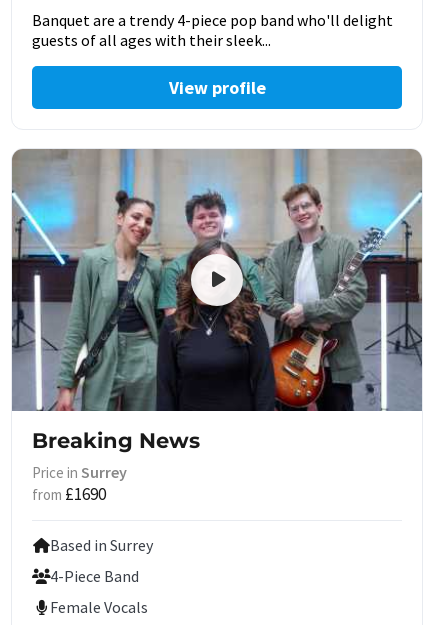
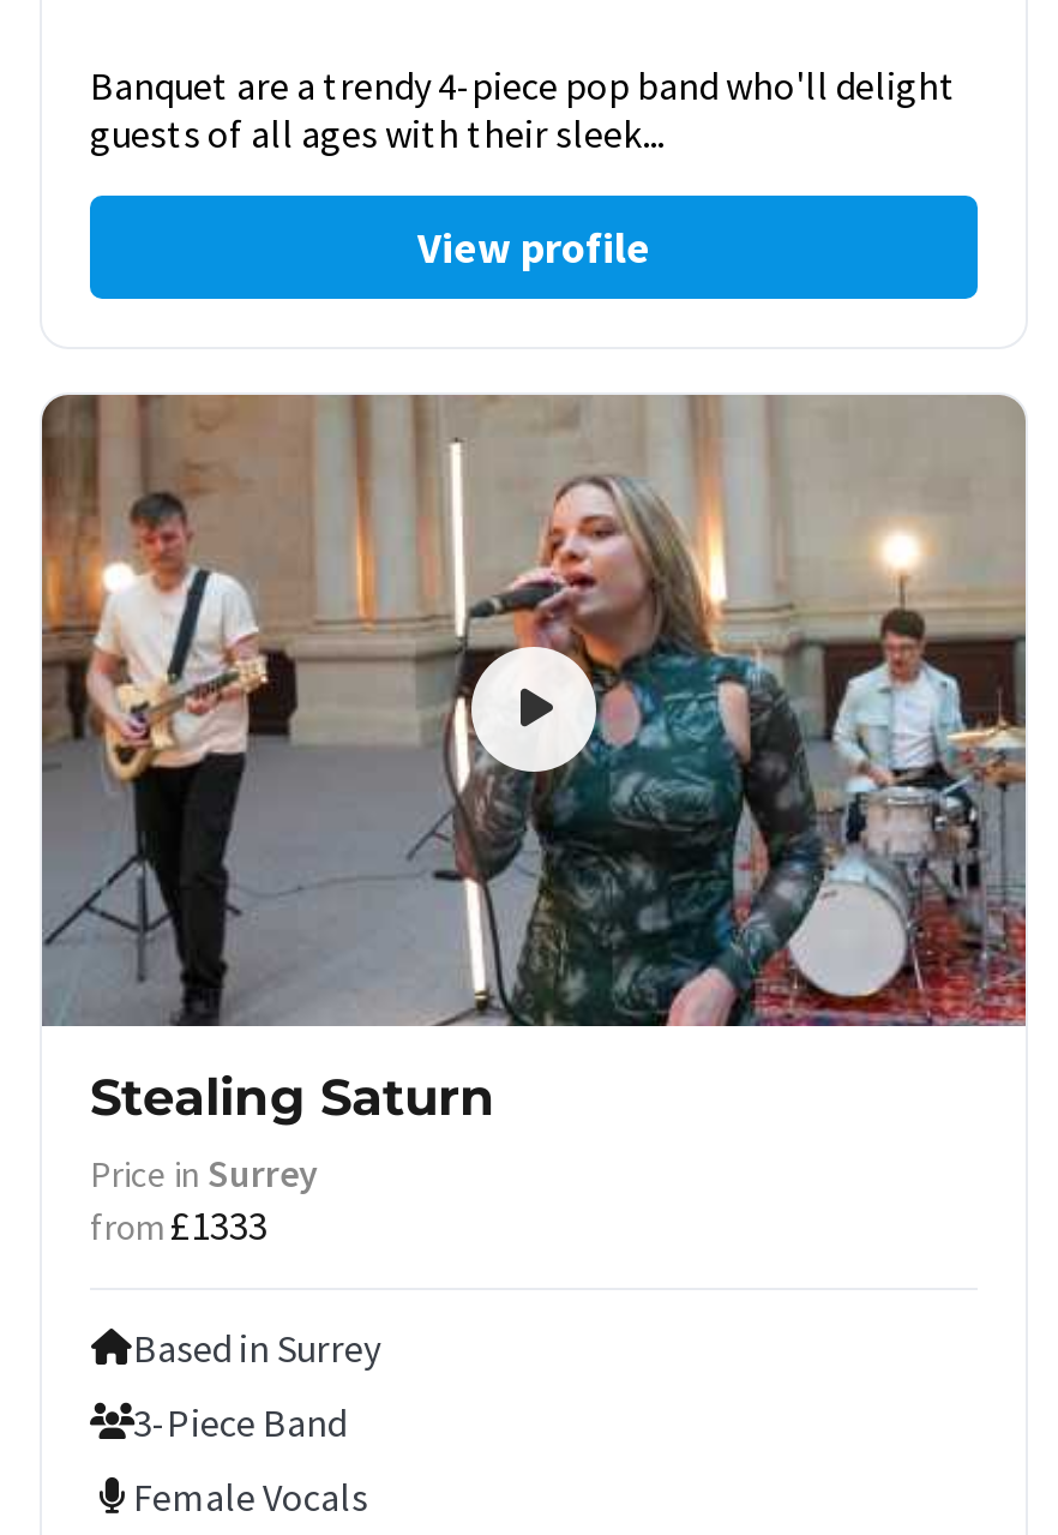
[12,149,423,453] [image] | Breaking News -> [42,394,1028,1126] [image] | Stealing Saturn
[32,483,106,505] from £1690 -> [90,1198,267,1251] from £1333
[50,566,139,586] 4-Piece Band -> [133,1397,347,1445] 3-Piece Band

